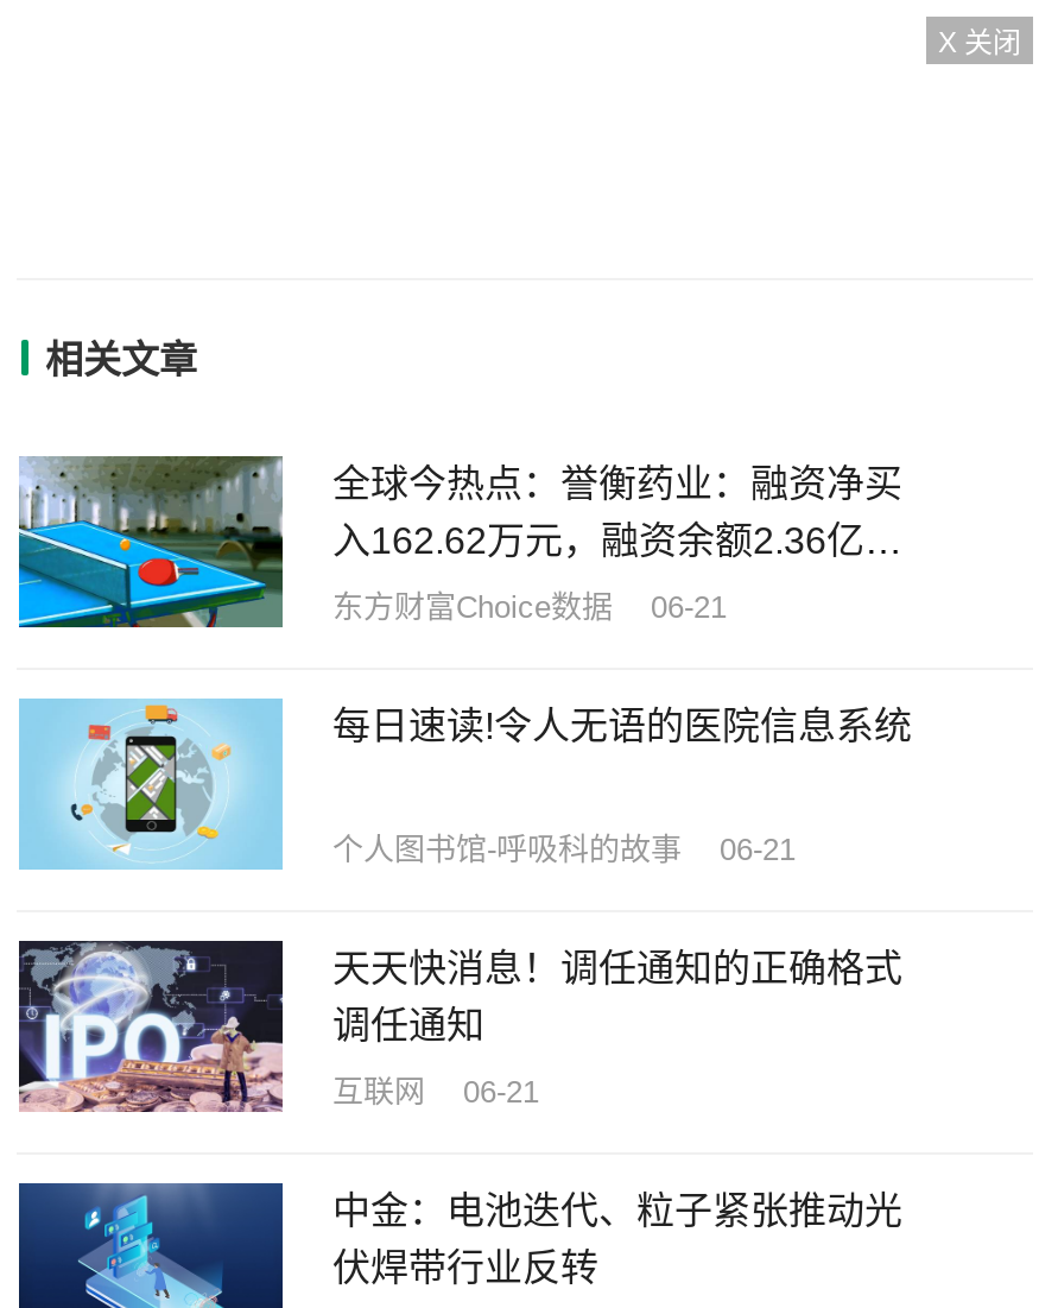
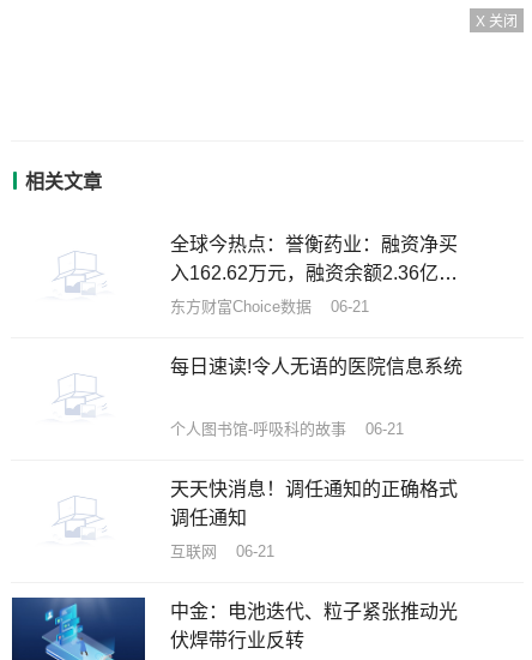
[17,453,285,631] [image] -> none
[17,697,285,871] [image] -> none
[17,937,285,1116] [image] -> none

